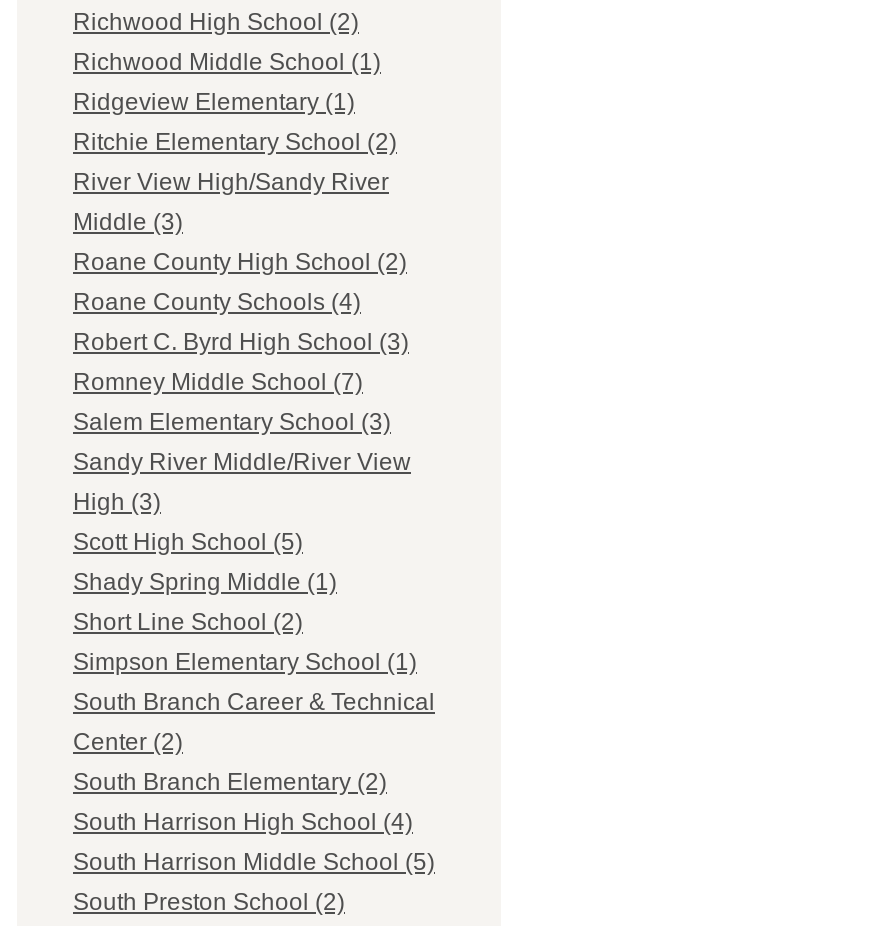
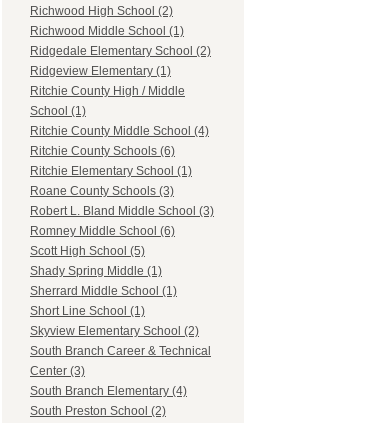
none -> [30,44,211,58] Ridgedale Elementary School (2)
moved [73,89,355,117] -> [30,64,171,78]: Ridgeview Elementary (1)
[73,129,411,517] Ritchie Elementary School (2) | River View High/Sandy River | Middle (3) | Roane County High School (2) | Roane County Schools (4) | Robert C. Byrd High School (3) | Romney Middle School (7) | Salem Elementary School (3) | Sandy River Middle/River View | High (3) -> [30,84,214,238] Ritchie County High / Middle | School (1) | Ritchie County Middle School (4) | Ritchie County Schools (6) | Ritchie Elementary School (1) | Roane County Schools (3) | Robert L. Bland Middle School (3) | Romney Middle School (6)
[73,609,417,677] Short Line School (2) | Simpson Elementary School (1) -> [30,284,199,338] Sherrard Middle School (1) | Short Line School (1) | Skyview Elementary School (2)
[73,729,435,877] Center (2) | South Branch Elementary (2) | South Harrison High School (4) | South Harrison Middle School (5) -> [30,364,187,398] Center (3) | South Branch Elementary (4)

